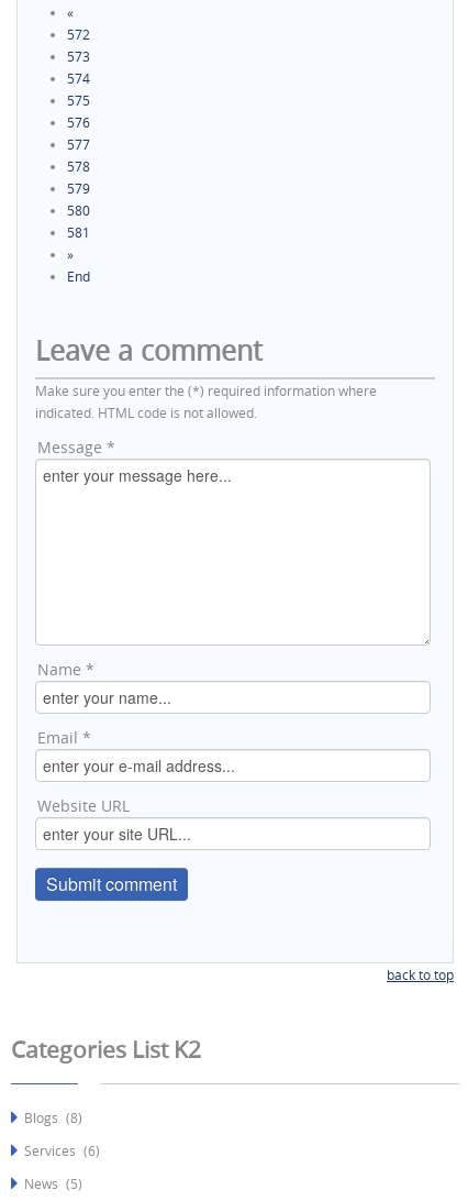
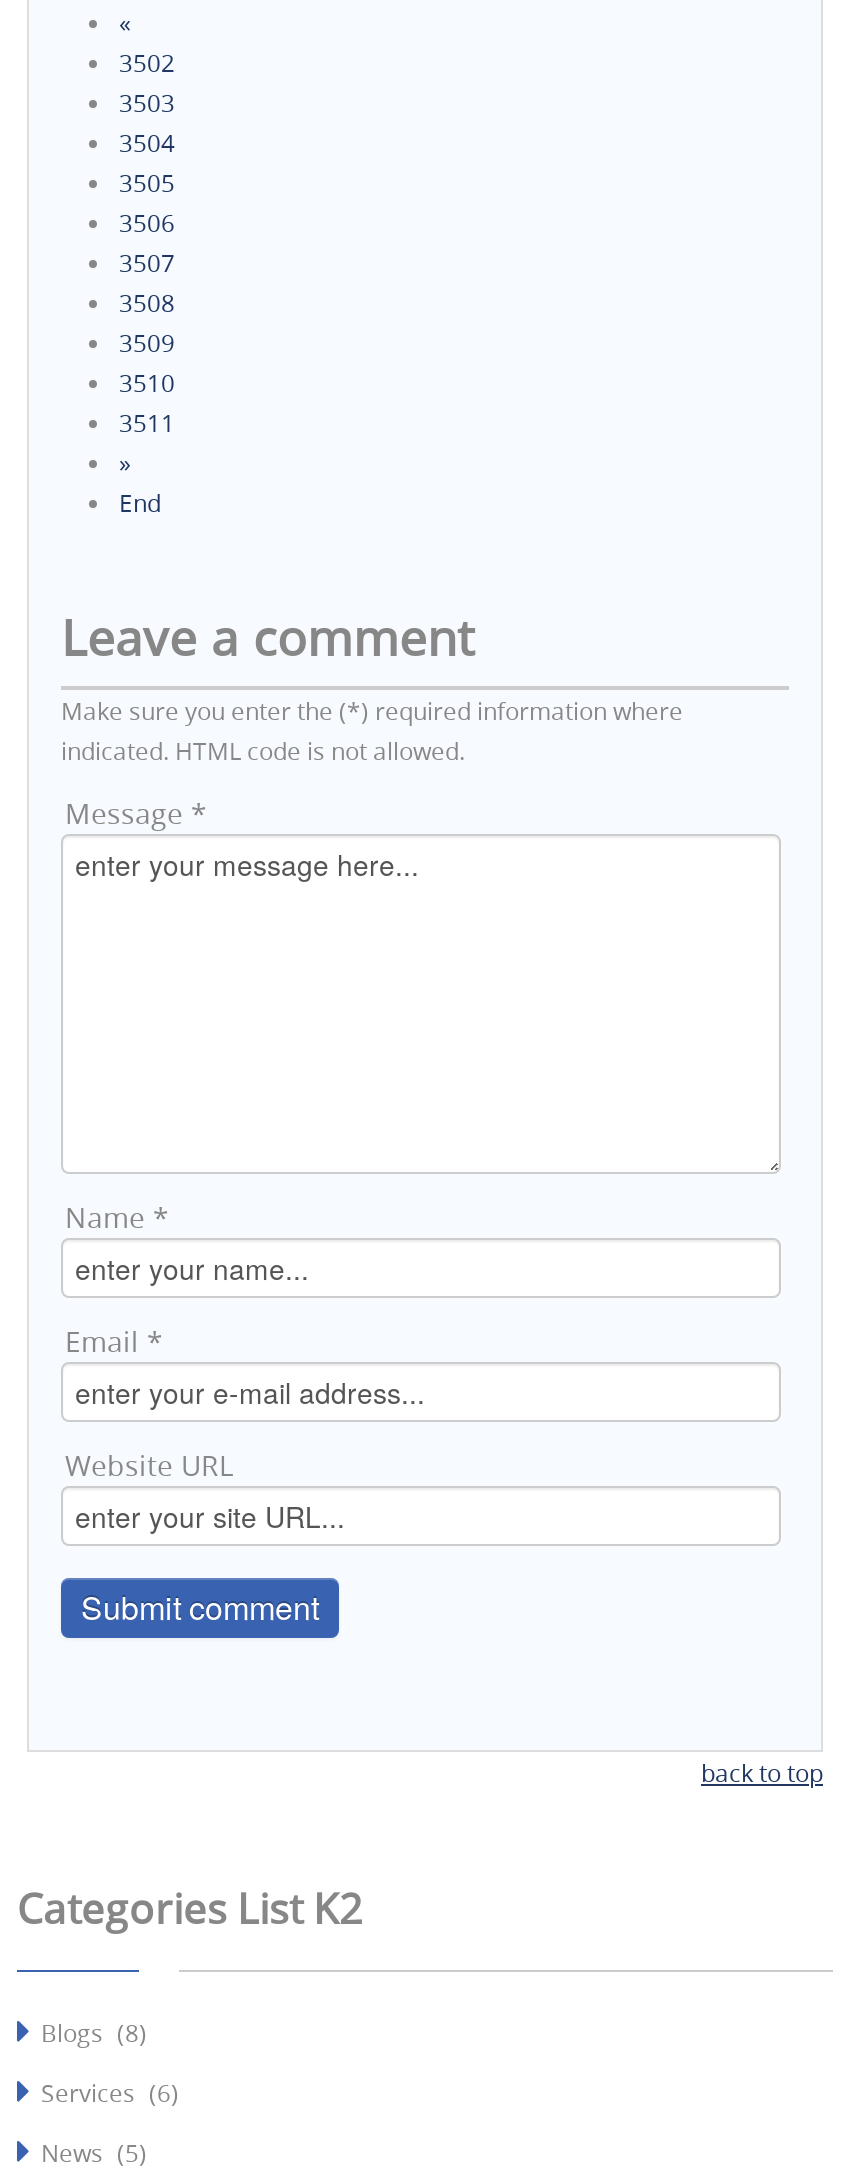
[67,26,90,43] 572 -> [119,46,175,78] 3502
[67,48,90,65] 573 -> [119,86,175,118] 3503
[67,70,90,87] 574 -> [119,126,175,158] 3504
[67,92,90,109] 575 -> [119,166,175,198] 3505
[67,114,90,131] 576 -> [119,206,175,238] 3506
[67,135,90,153] 577 -> [119,246,175,278] 3507
[67,157,90,175] 578 -> [119,286,175,318] 3508
[67,179,90,197] 579 -> [119,326,175,358] 3509
[67,201,90,219] 580 -> [119,366,175,398] 3510
[67,223,90,241] 581 -> [119,406,175,438] 3511

